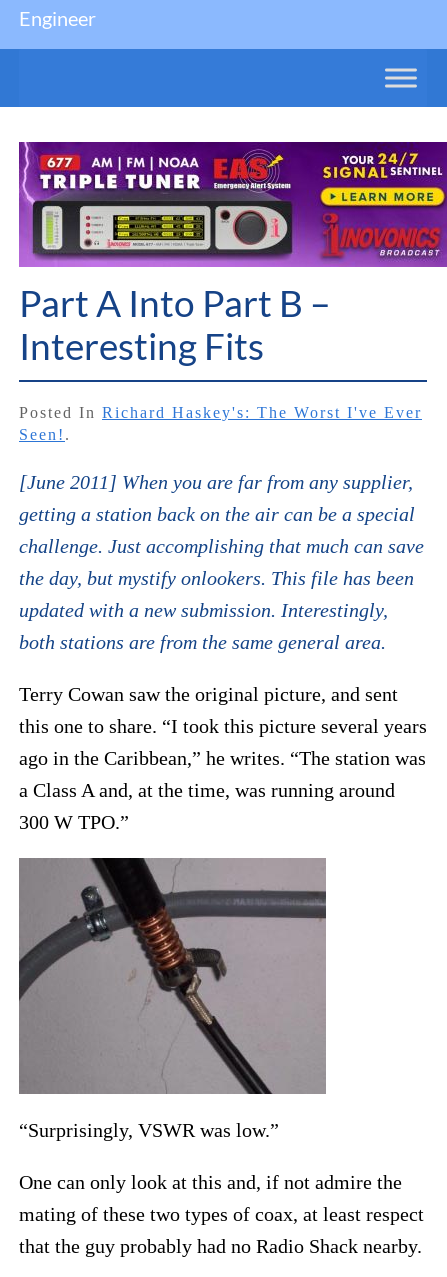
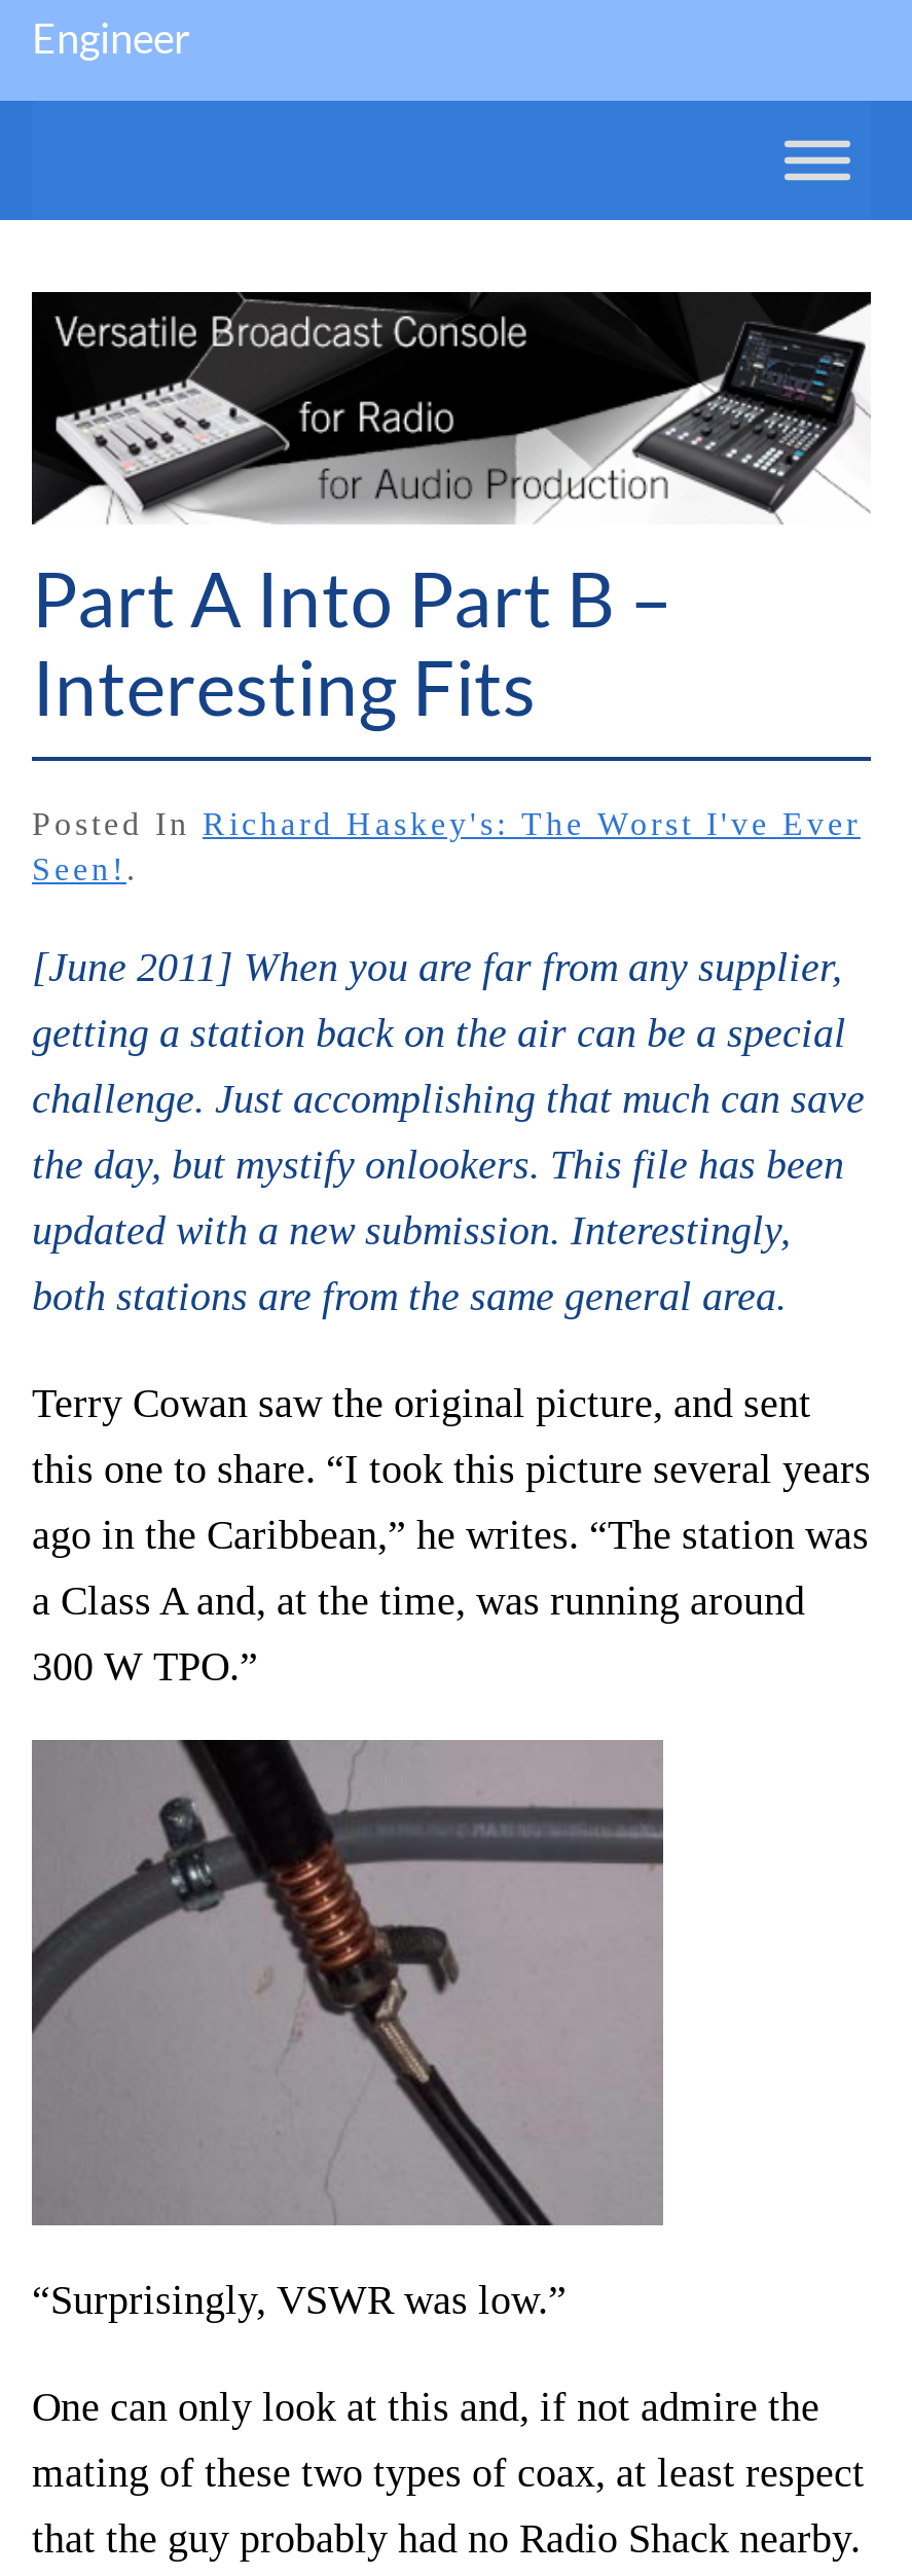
[18,141,444,268] [image] -> [30,290,906,524] [image]

